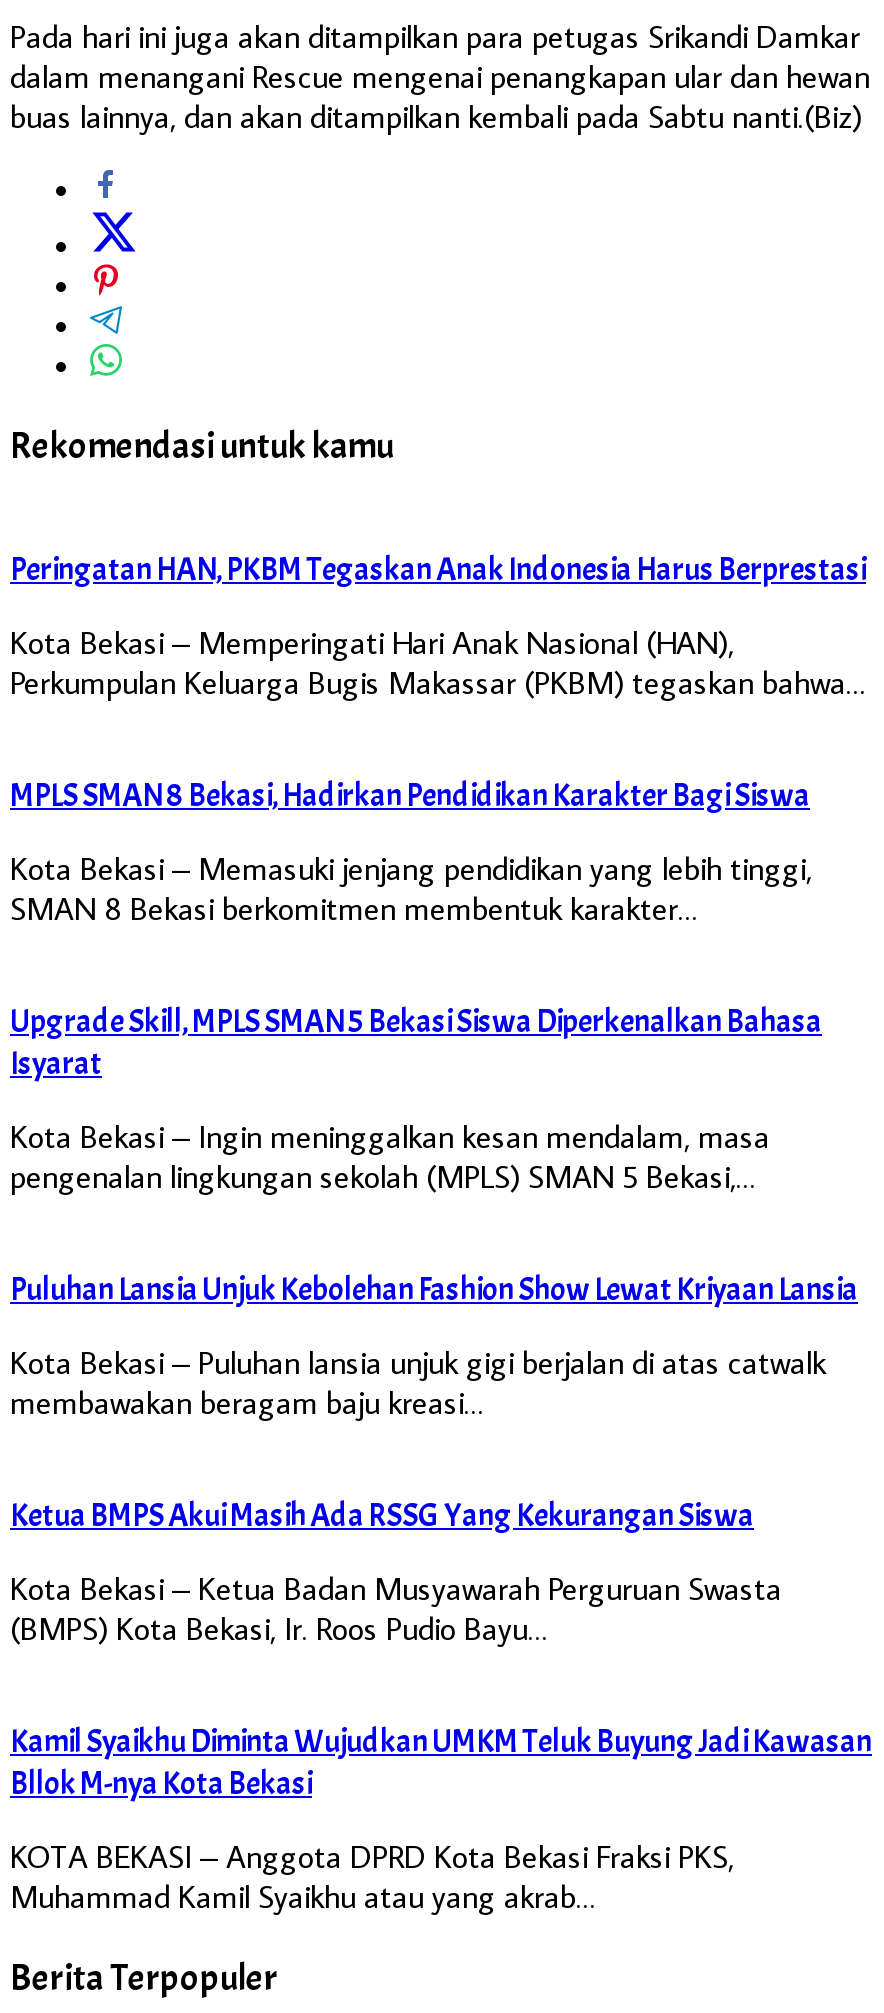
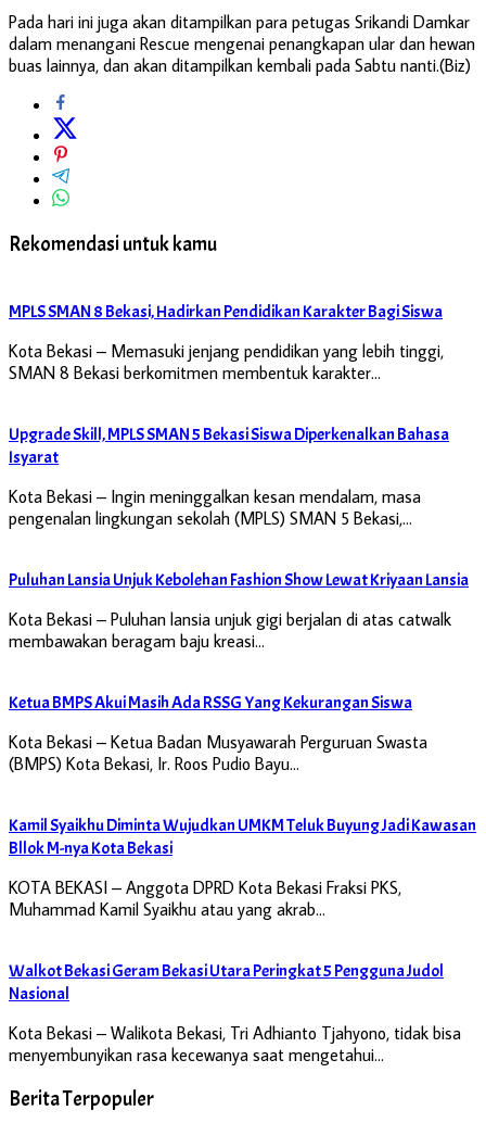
[10,550,866,702] Peringatan HAN, PKBM Tegaskan Anak Indonesia Harus Berprestasi | Kota Bekasi – Memperingati Hari Anak Nasional (HAN), | Perkumpulan Keluarga Bugis Makassar (PKBM) tegaskan bahwa… -> none
moved [10,776,872,1916] -> [9,301,476,920]: MPLS SMAN 8 Bekasi, Hadirkan Pendidikan Karakter Bagi Siswa | Kota Bekasi – Memasuki jenjang pendidikan yang lebih tinggi, | SMAN 8 Bekasi berkomitmen membentuk karakter… | ... | KOTA BEKASI – Anggota DPRD Kota Bekasi Fraksi PKS, | Muhammad Kamil Syaikhu atau yang akrab…
none -> [9,960,461,1065] Walkot Bekasi Geram Bekasi Utara Peringkat 5 Pengguna Judol | Nasional | Kota Bekasi – Walikota Bekasi, Tri Adhianto Tjahyono, tidak bisa | menyembunyikan rasa kecewanya saat mengetahui…

